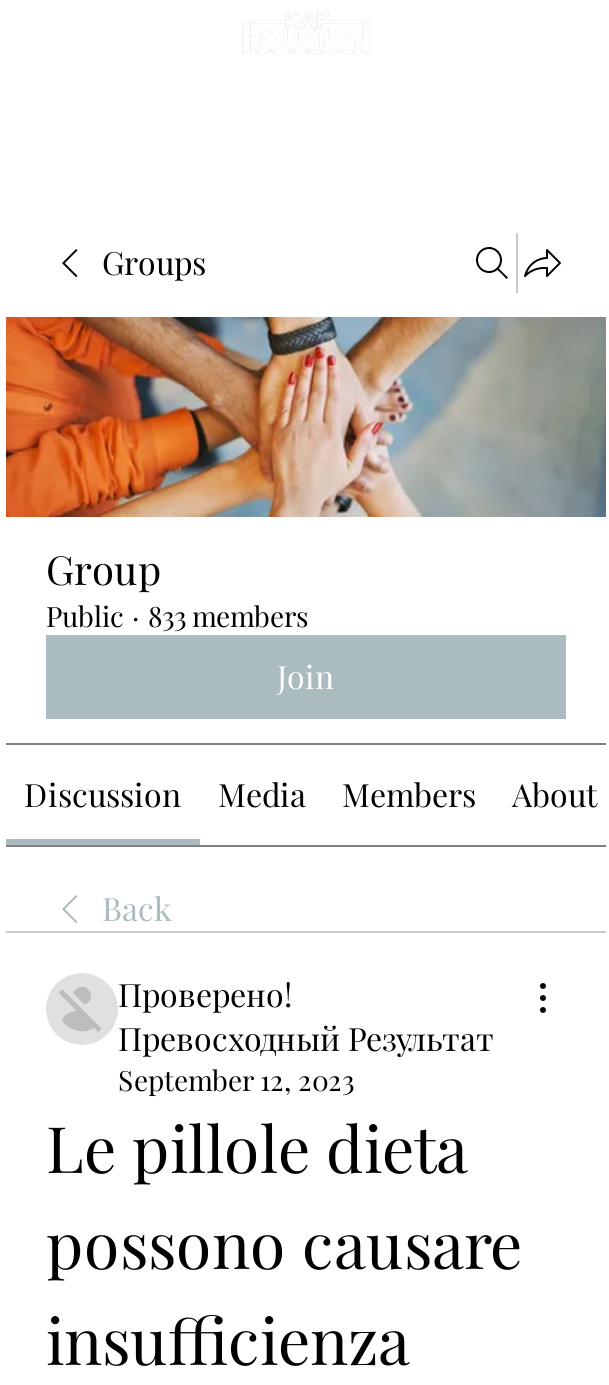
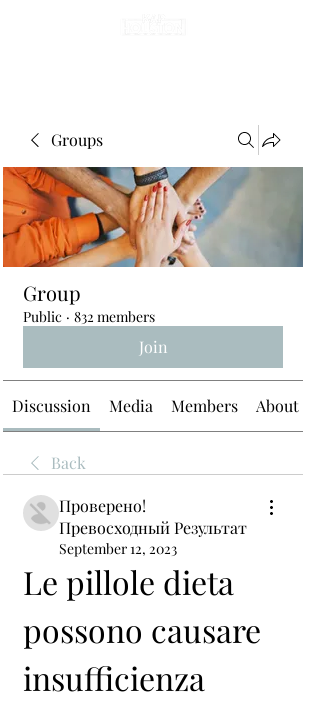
[46,596,308,634] Public · 833 members -> [23,307,155,326] Public · 832 members

